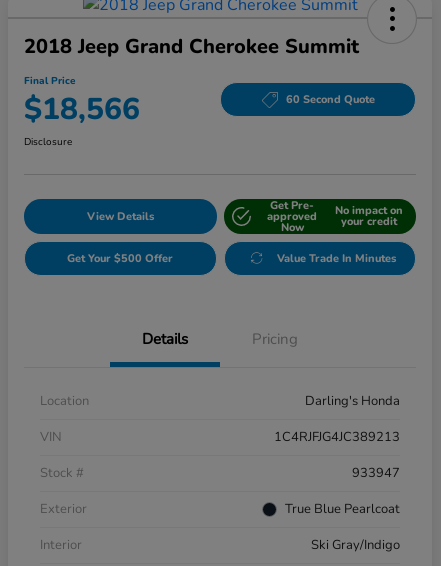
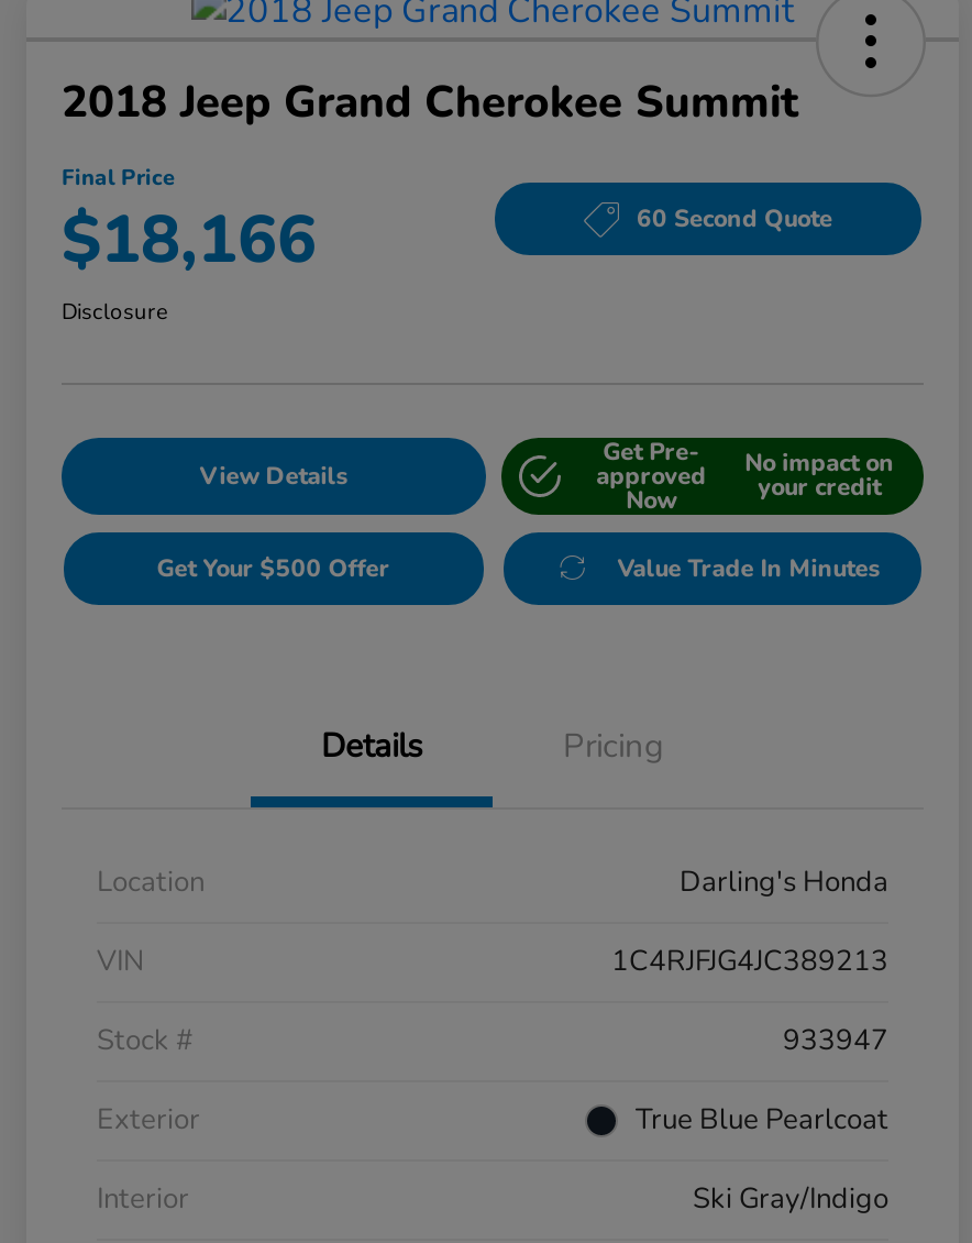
[24,89,140,130] $18,566 -> [62,195,317,286] $18,166

